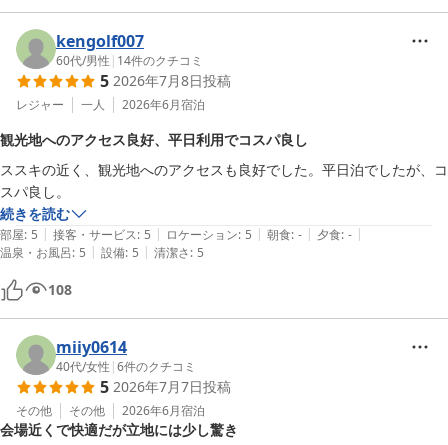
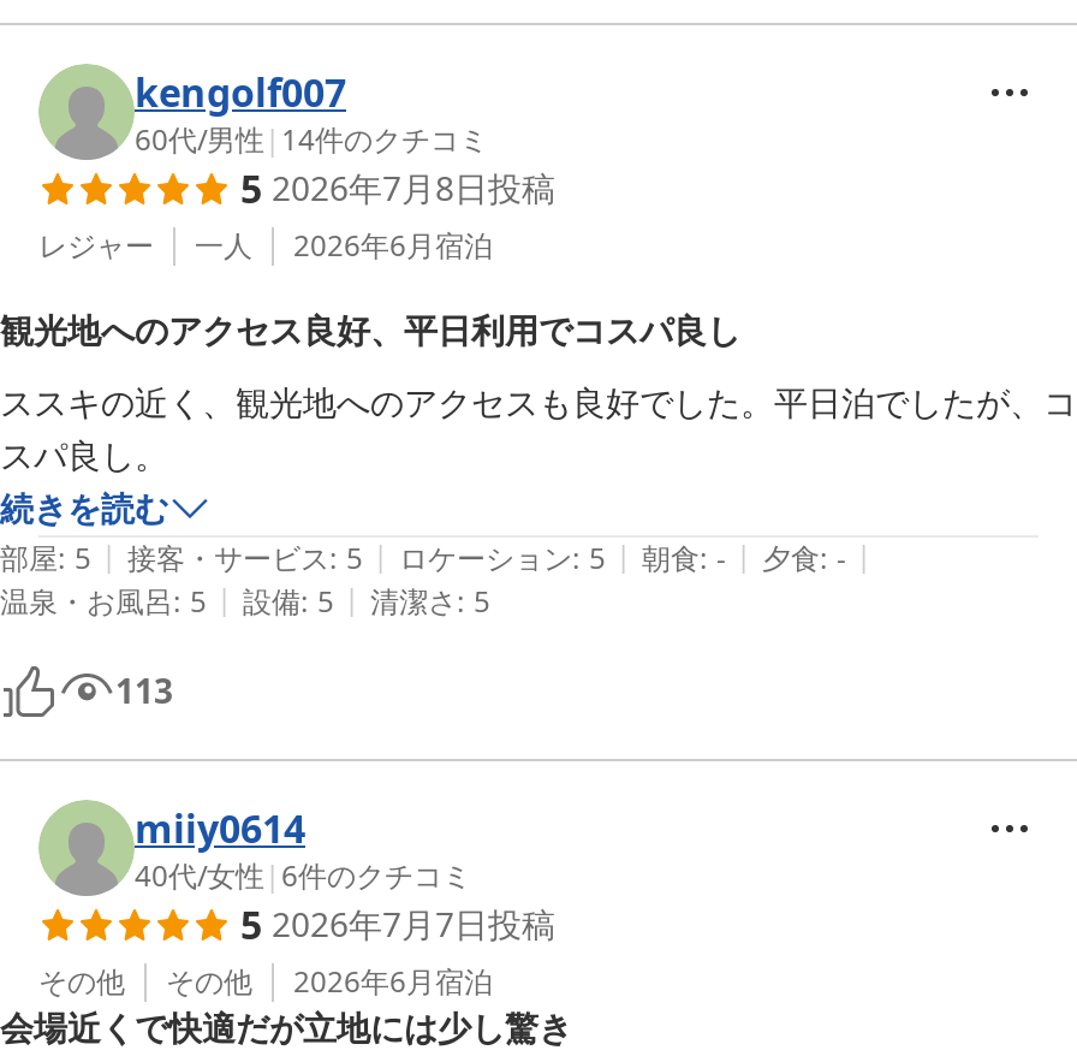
[48,280,72,299] 108 -> [115,668,173,713] 113

